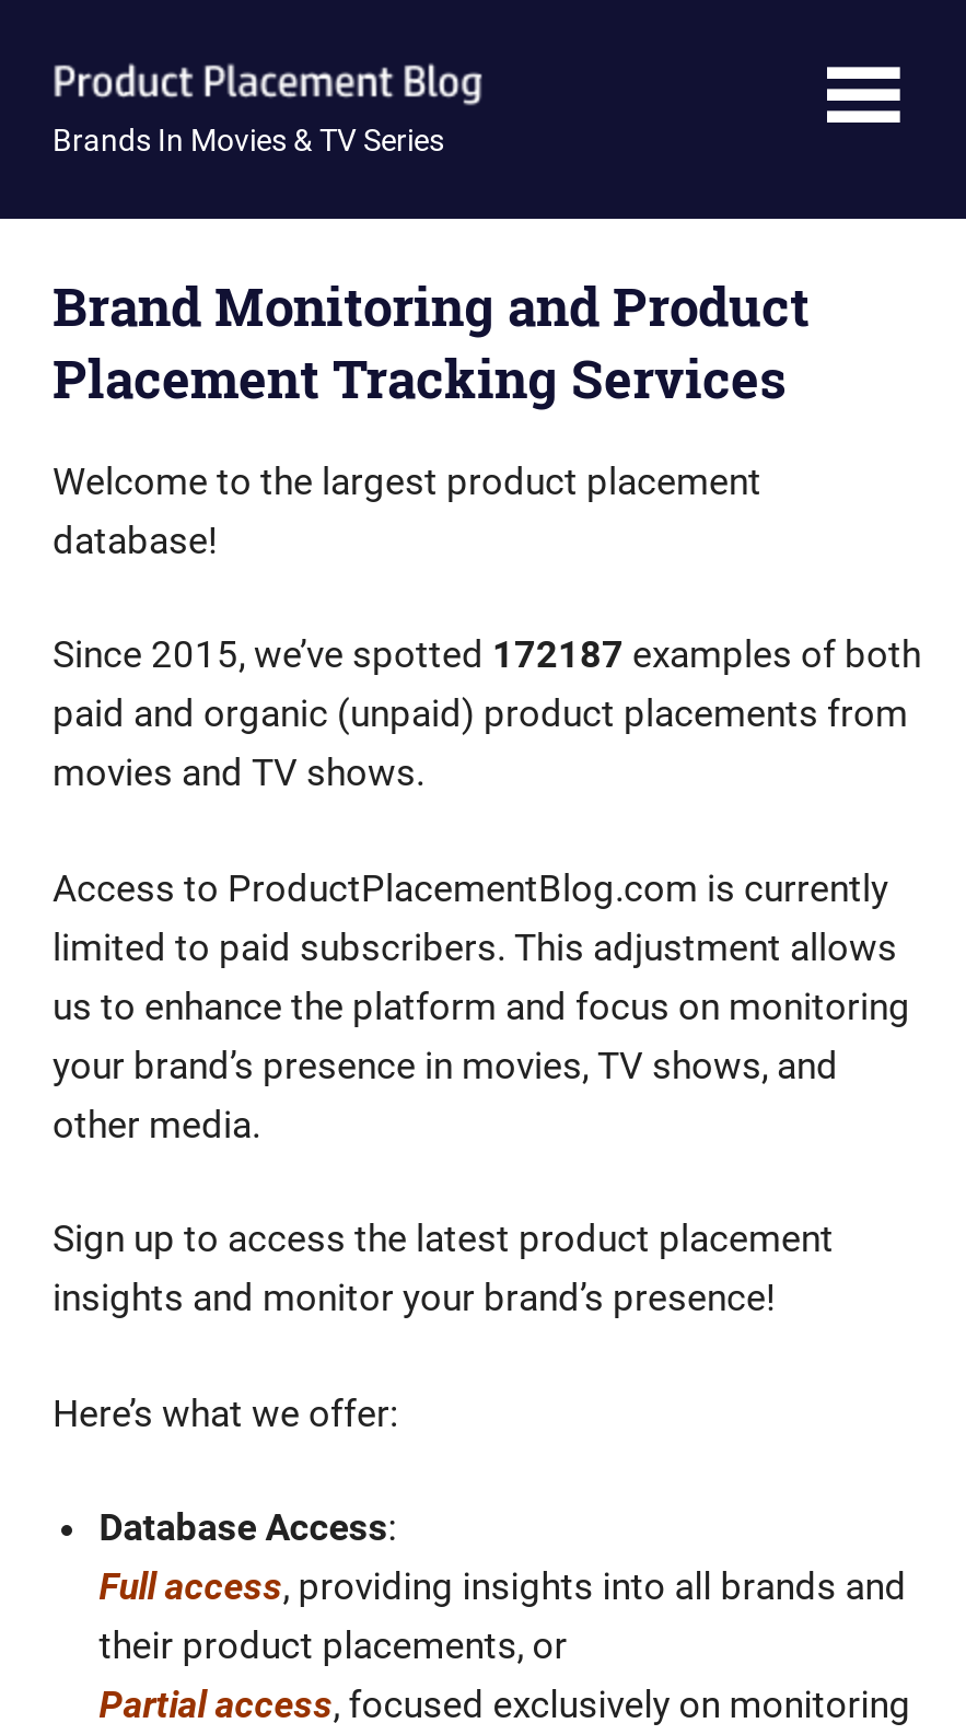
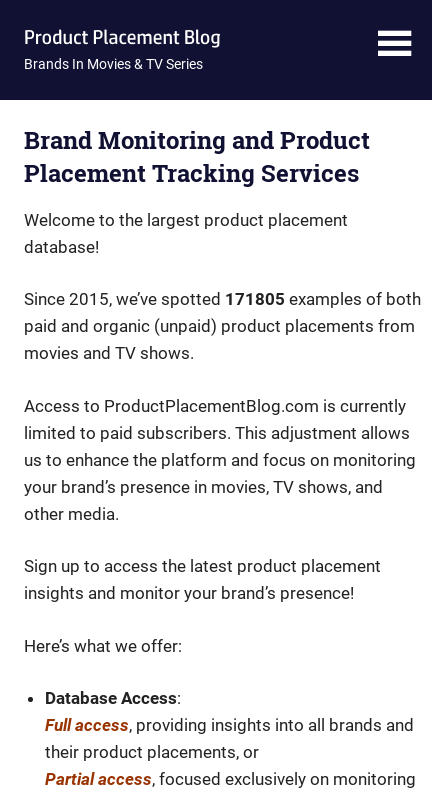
[53,633,921,676] Since 2015, we’ve spotted 172187 examples of both -> [24,289,421,309] Since 2015, we’ve spotted 171805 examples of both

